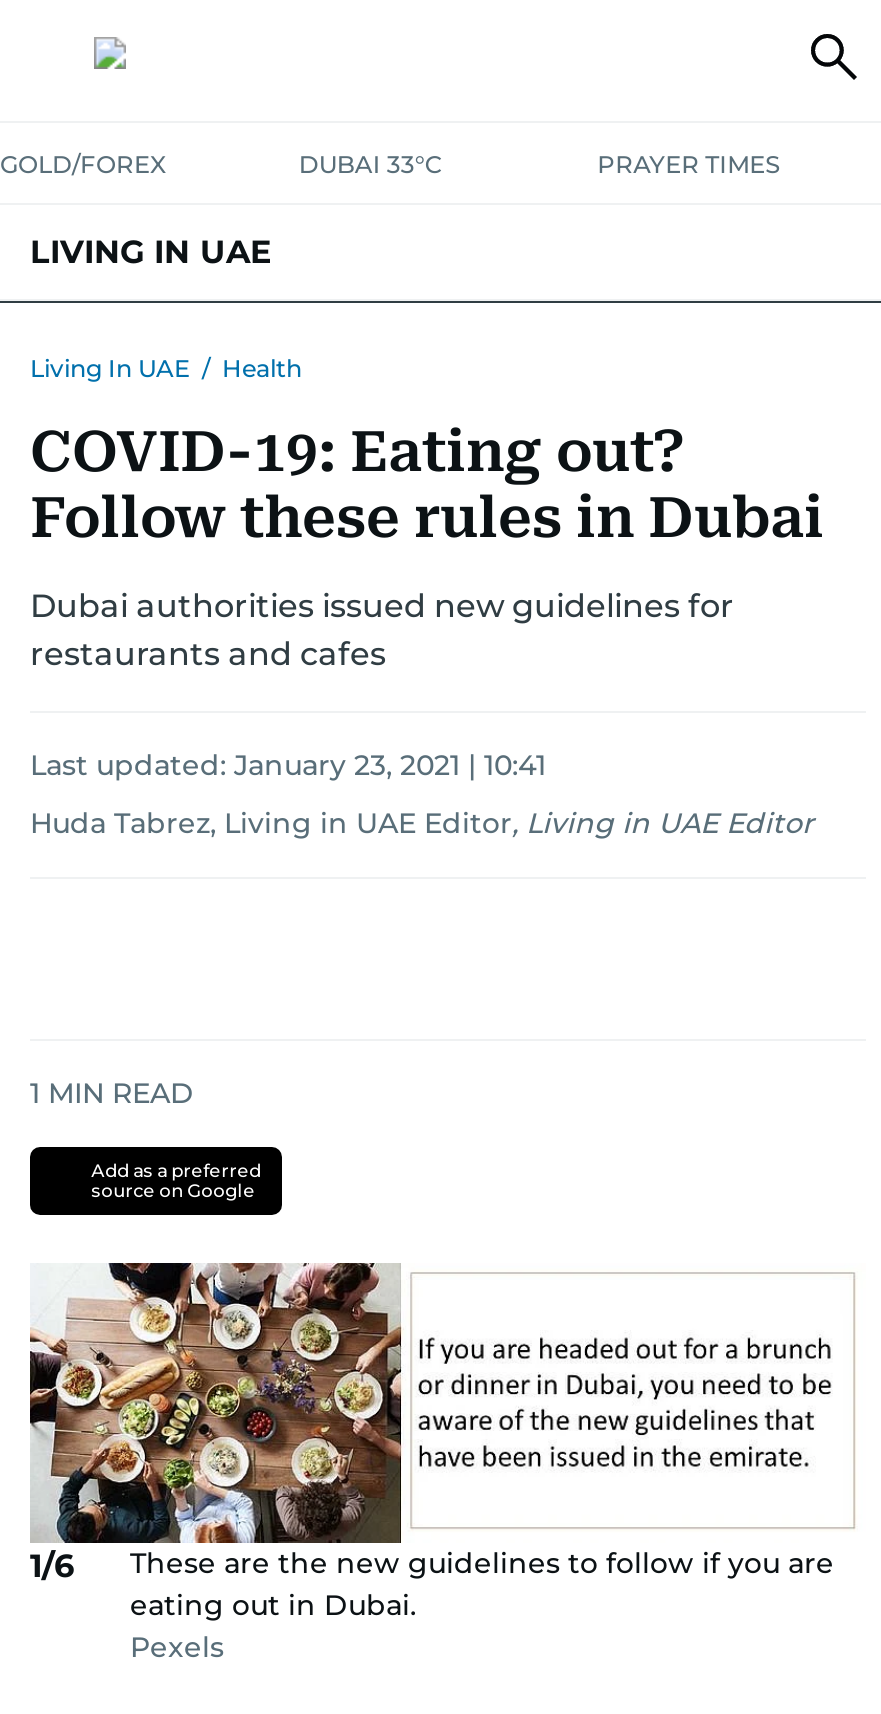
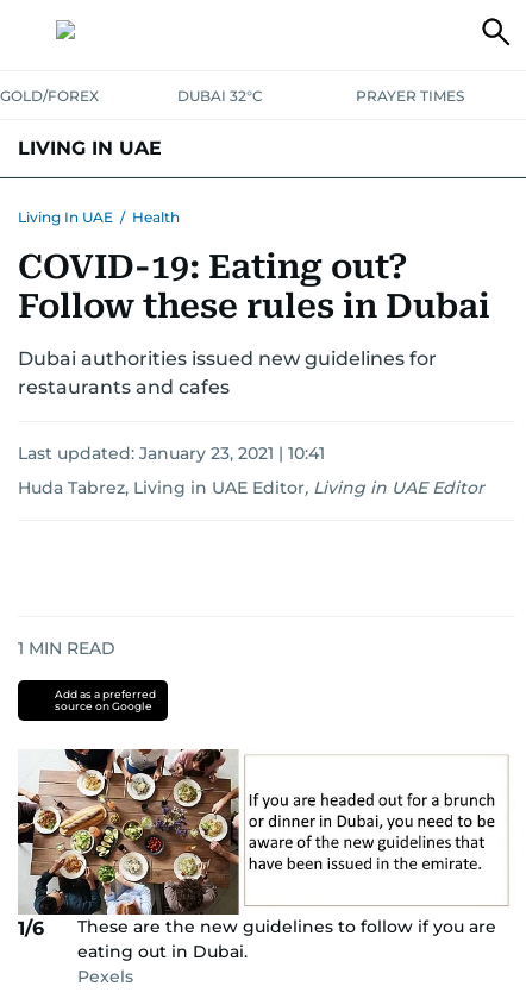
[299,149,443,179] DUBAI 33°C -> [178,87,263,105] DUBAI 32°C

